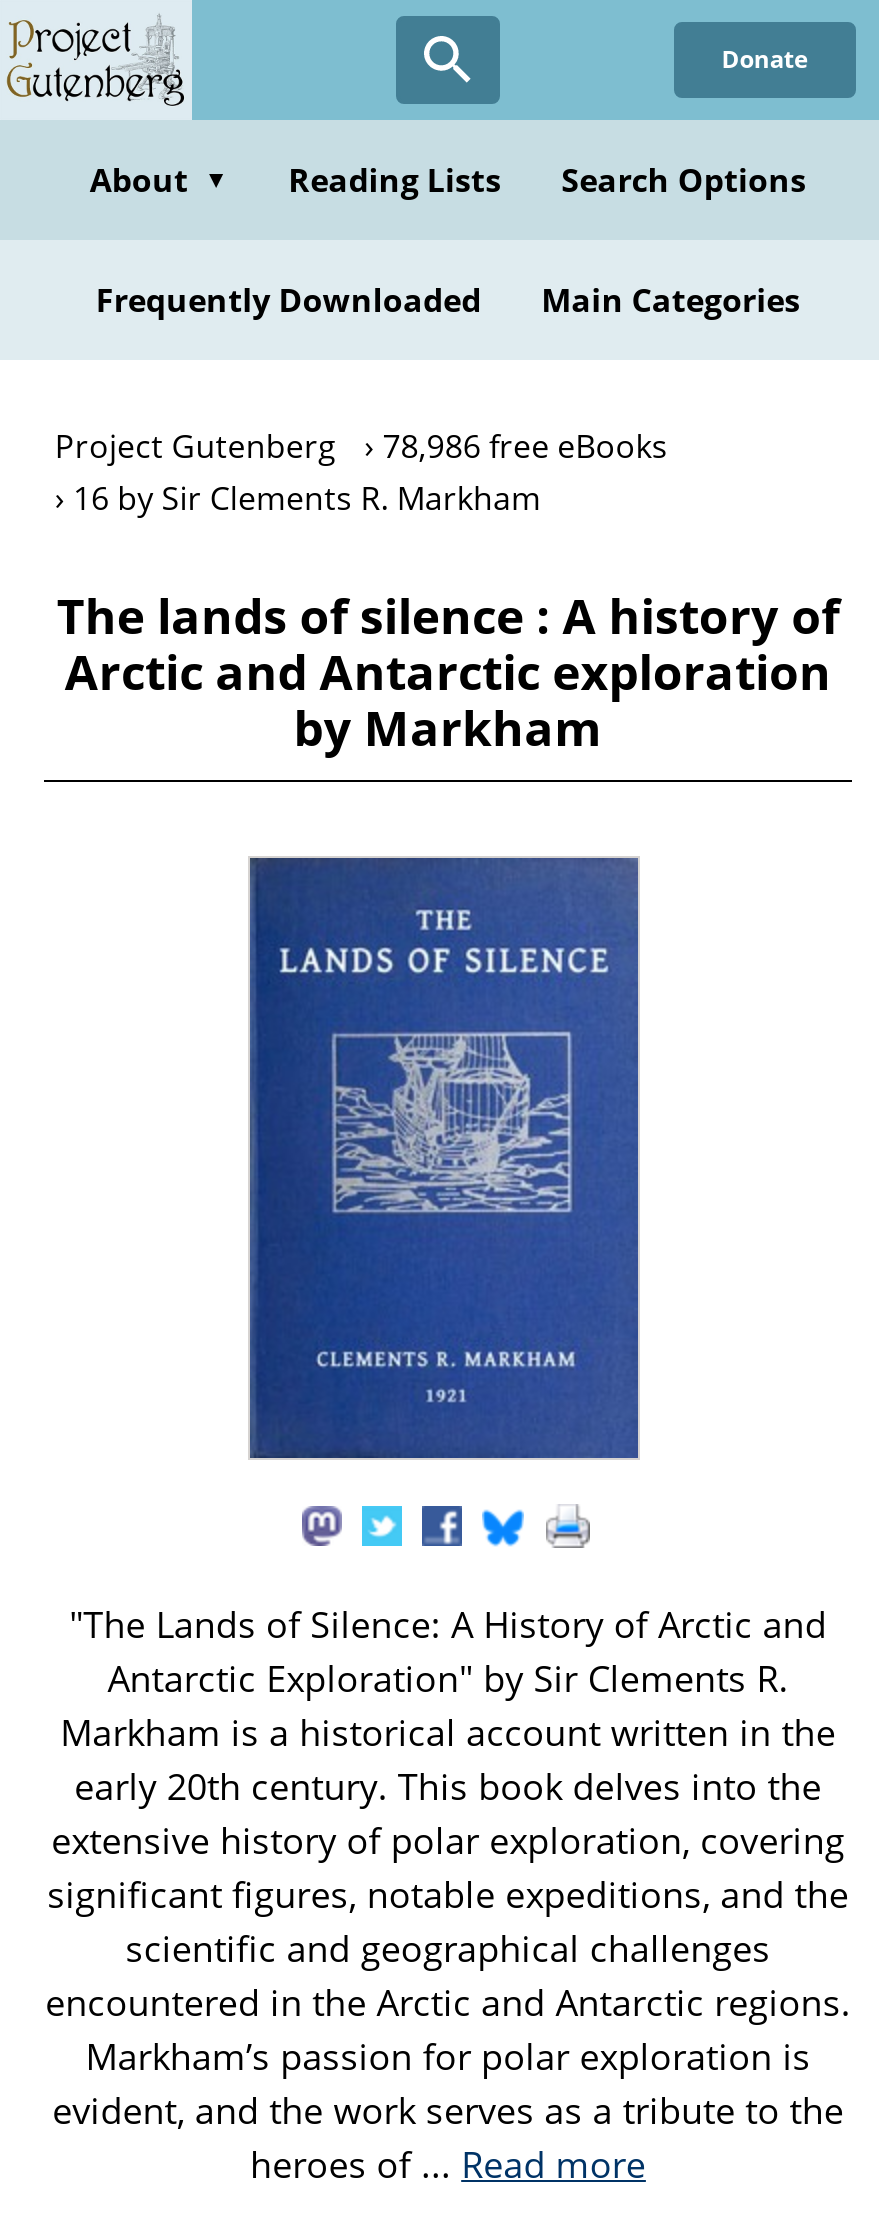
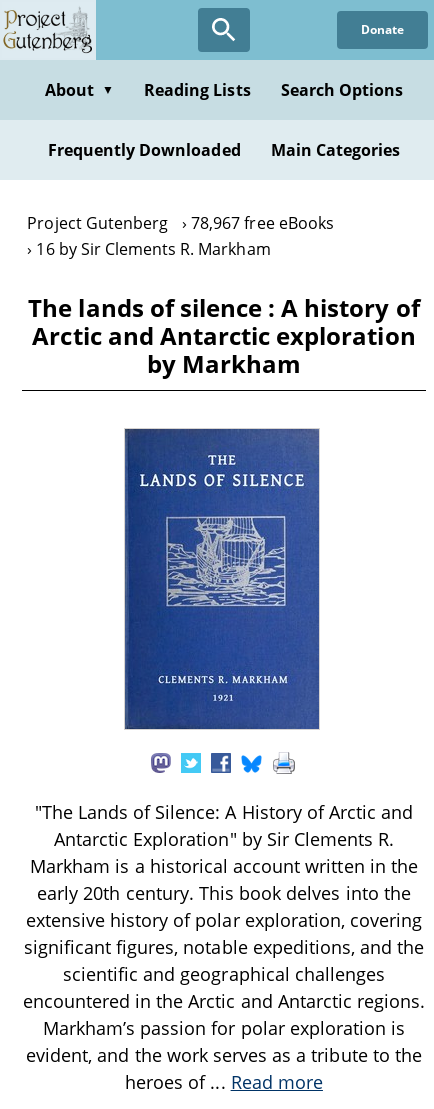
[55,424,668,468] Project Gutenberg 78,986 free eBooks -> [27,212,334,234] Project Gutenberg 78,967 free eBooks

